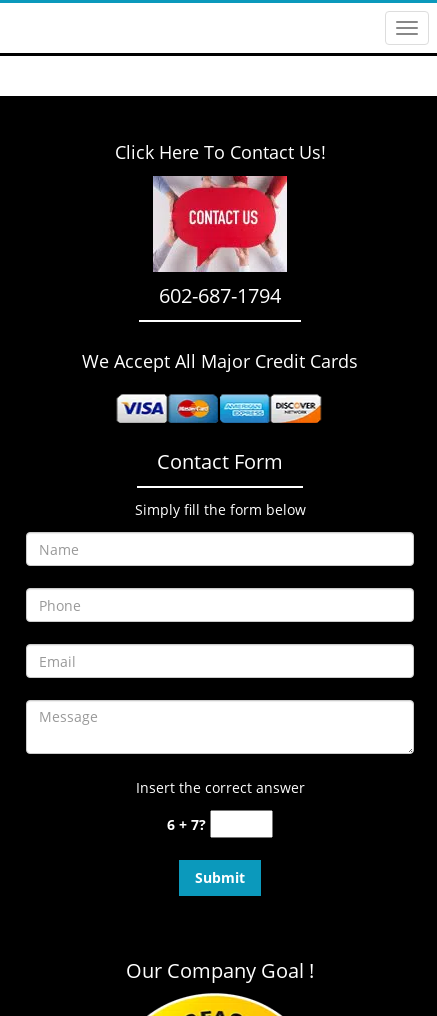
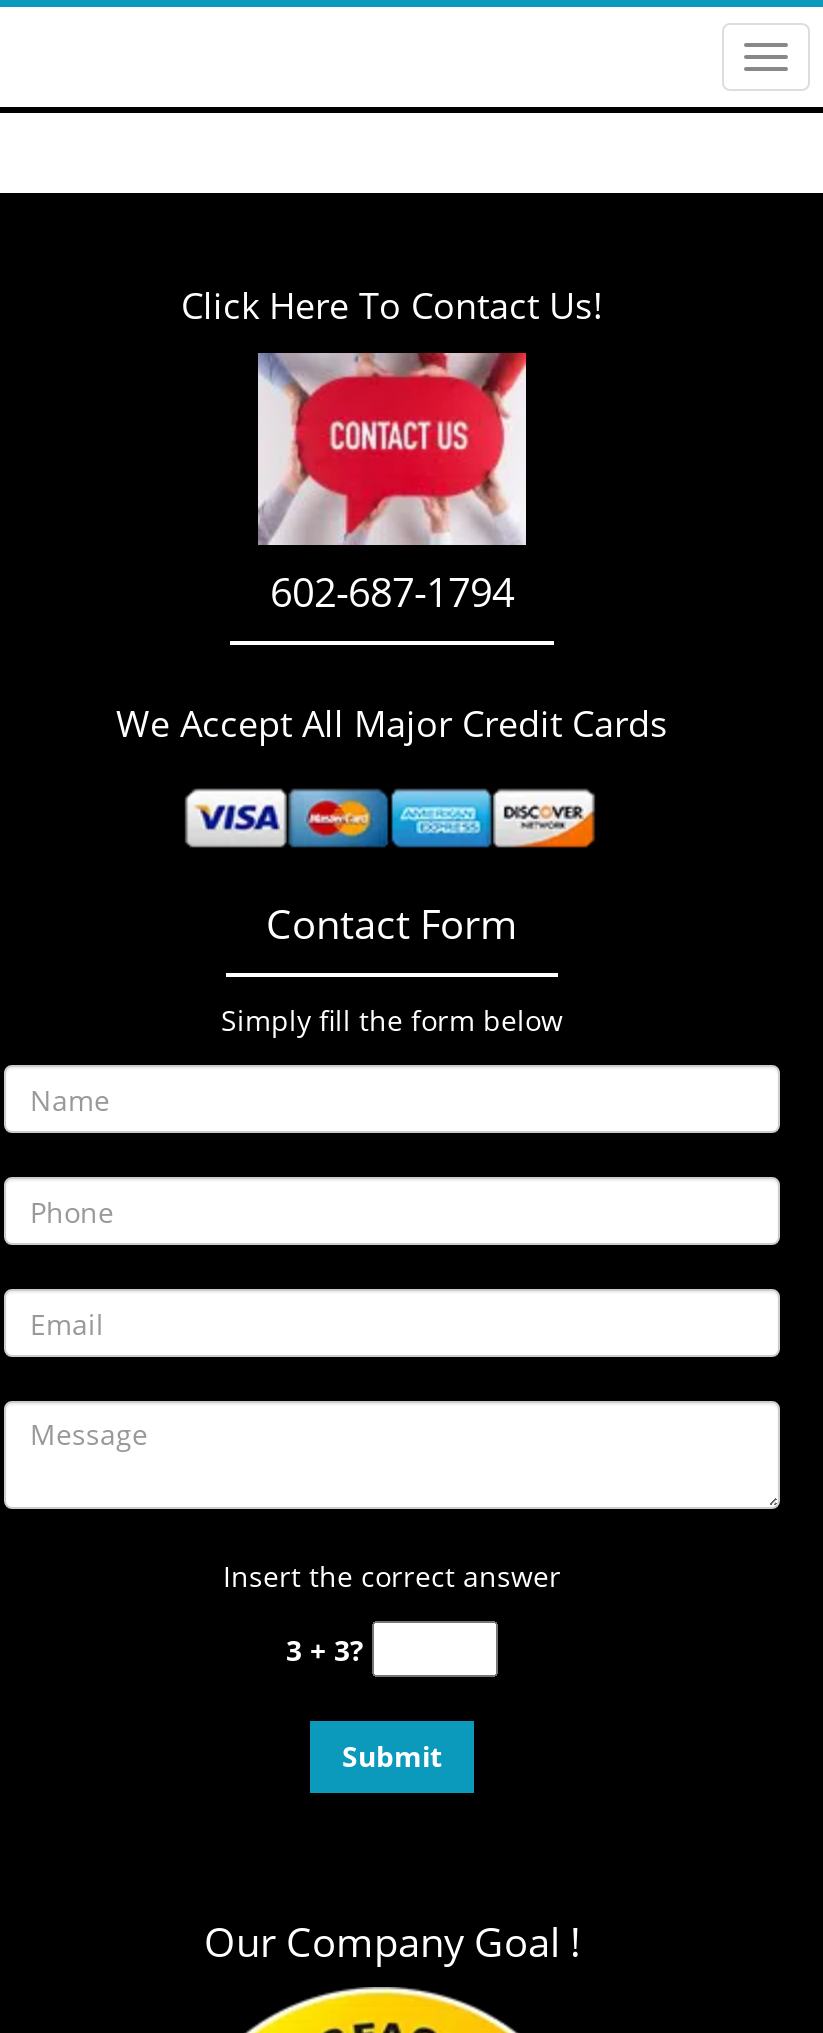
[167,815,206,834] 6 + 7? -> [286,1631,364,1669] 3 + 3?

